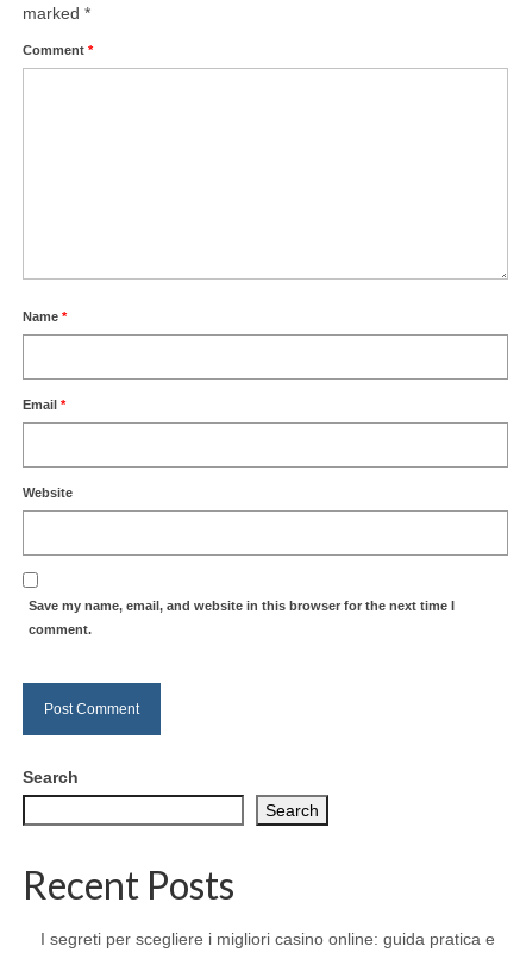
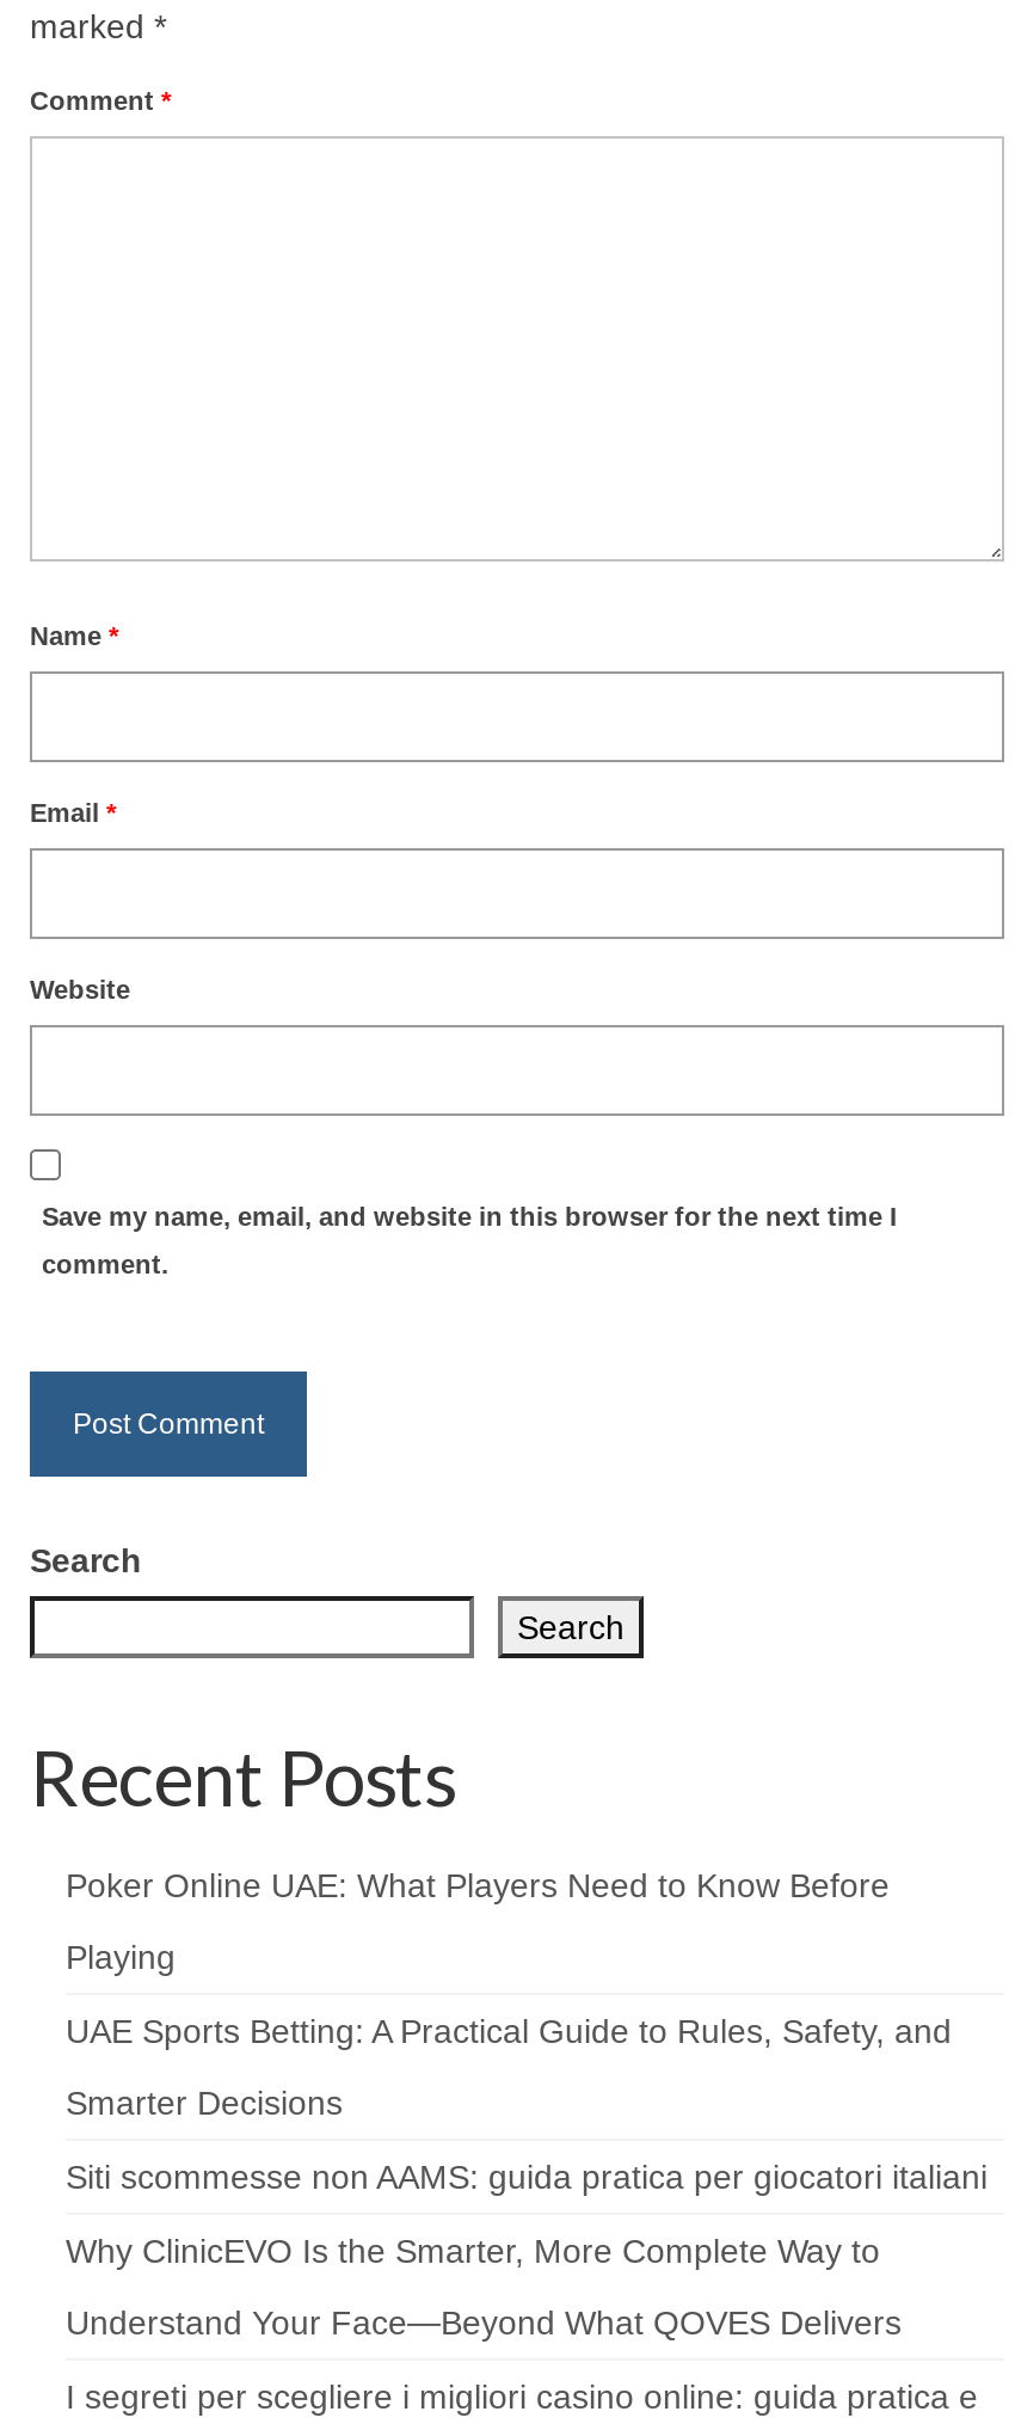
none -> [66,1865,988,2341] Poker Online UAE: What Players Need to Know Before | Playing | UAE Sports Betting: A Practical Guide to Rules, Safety, and | Smarter Decisions | Siti scommesse non AAMS: guida pratica per giocatori italiani | Why ClinicEVO Is the Smarter, More Complete Way to | Understand Your Face—Beyond What QOVES Delivers

